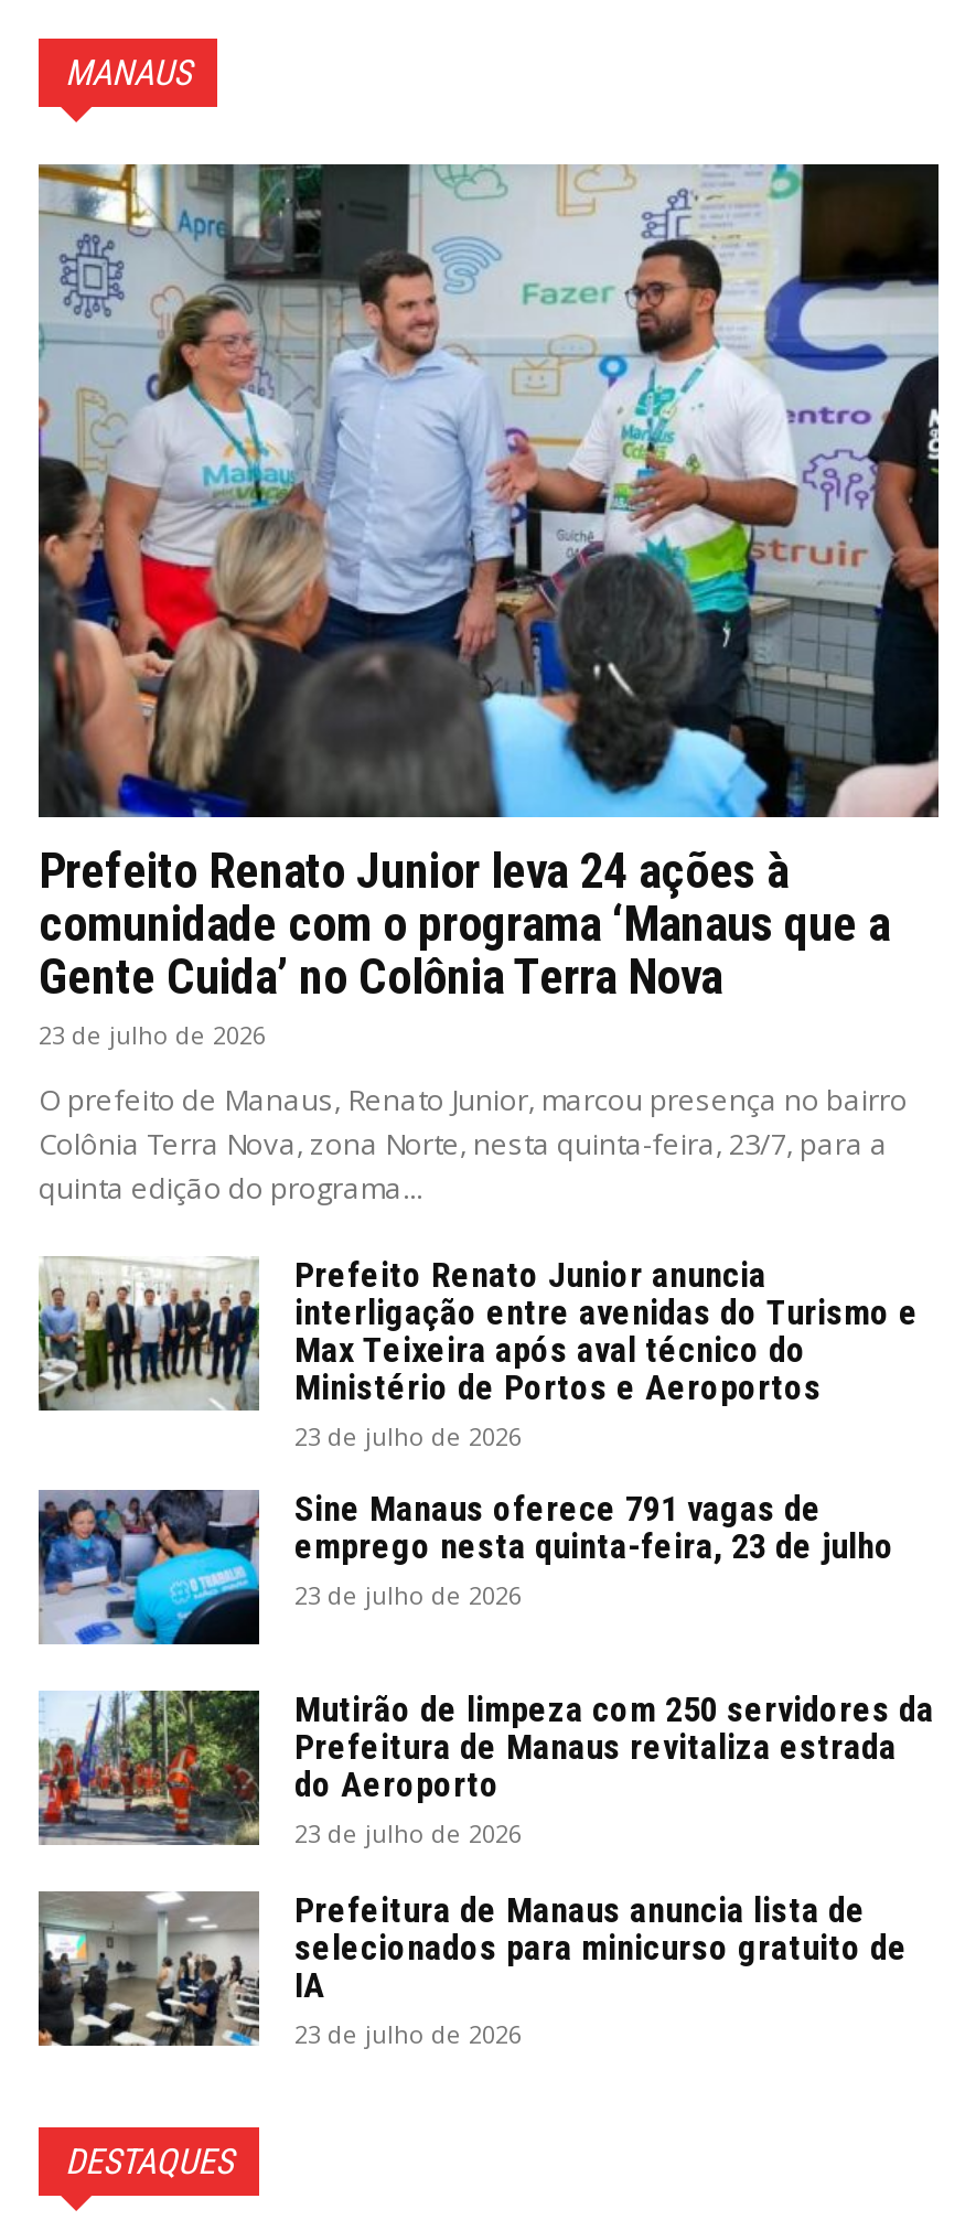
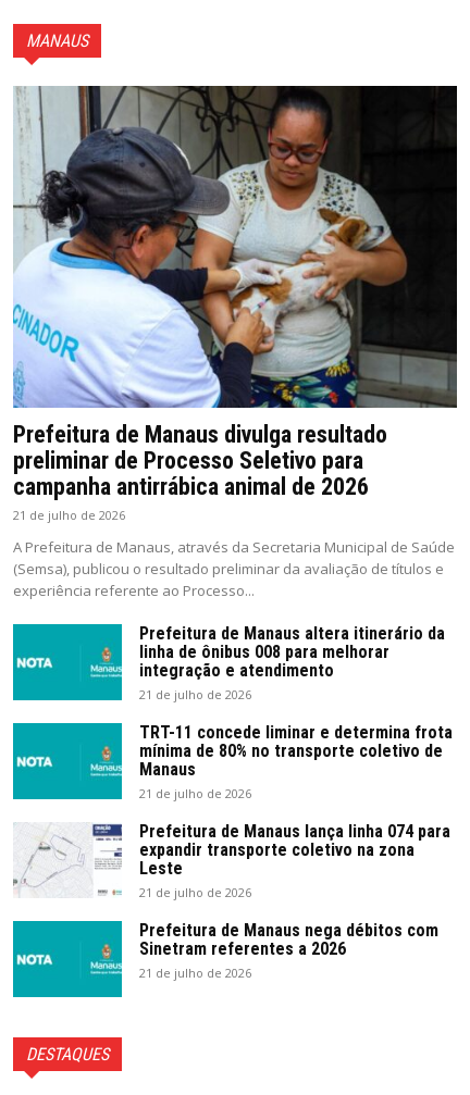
[36,162,941,1051] [image] | Prefeito Renato Junior leva 24 ações à | comunidade com o programa ‘Manaus que a | Gente Cuida’ no Colônia Terra Nova | 23 de julho de 2026 -> [12,85,458,523] [image] | Prefeitura de Manaus divulga resultado | preliminar de Processo Seletivo para | campanha antirrábica animal de 2026 | 21 de julho de 2026
[39,1079,908,1207] O prefeito de Manaus, Renato Junior, marcou presença no bairro | Colônia Terra Nova, zona Norte, nesta quinta-feira, 23/7, para a | quinta edição do programa... -> [13,537,455,600] A Prefeitura de Manaus, através da Secretaria Municipal de Saúde | (Semsa), publicou o resultado preliminar da avaliação de títulos e | experiência referente ao Processo...
[36,1253,919,1452] [image] | Prefeito Renato Junior anuncia | interligação entre avenidas do Turismo e | Max Teixeira após aval técnico do | Ministério de Portos e Aeroportos | 23 de julho de 2026 -> [12,623,445,702] [image] | Prefeitura de Manaus altera itinerário da | linha de ônibus 008 para melhorar | integração e atendimento | 21 de julho de 2026
[36,1487,894,1647] [image] | Sine Manaus oferece 791 vagas de | emprego nesta quinta-feira, 23 de julho | 23 de julho de 2026 -> [12,722,453,801] [image] | TRT-11 concede liminar e determina frota | mínima de 80% no transporte coletivo de | Manaus | 21 de julho de 2026
[36,1688,934,1849] [image] | Mutirão de limpeza com 250 servidores da | Prefeitura de Manaus revitaliza estrada | do Aeroporto | 23 de julho de 2026 -> [13,821,450,900] [image] | Prefeitura de Manaus lança linha 074 para | expandir transporte coletivo na zona | Leste | 21 de julho de 2026
[36,1889,908,2050] [image] | Prefeitura de Manaus anuncia lista de | selecionados para minicurso gratuito de | IA | 23 de julho de 2026 -> [12,920,438,998] [image] | Prefeitura de Manaus nega débitos com | Sinetram referentes a 2026 | 21 de julho de 2026

